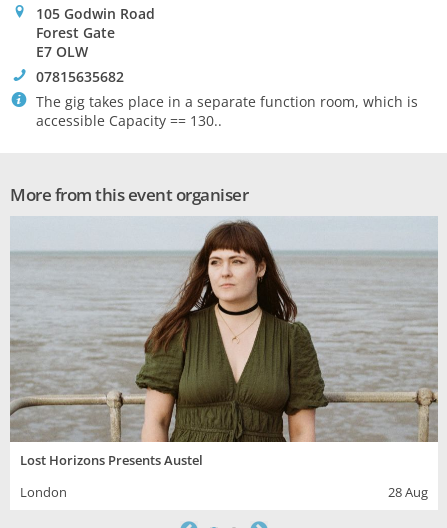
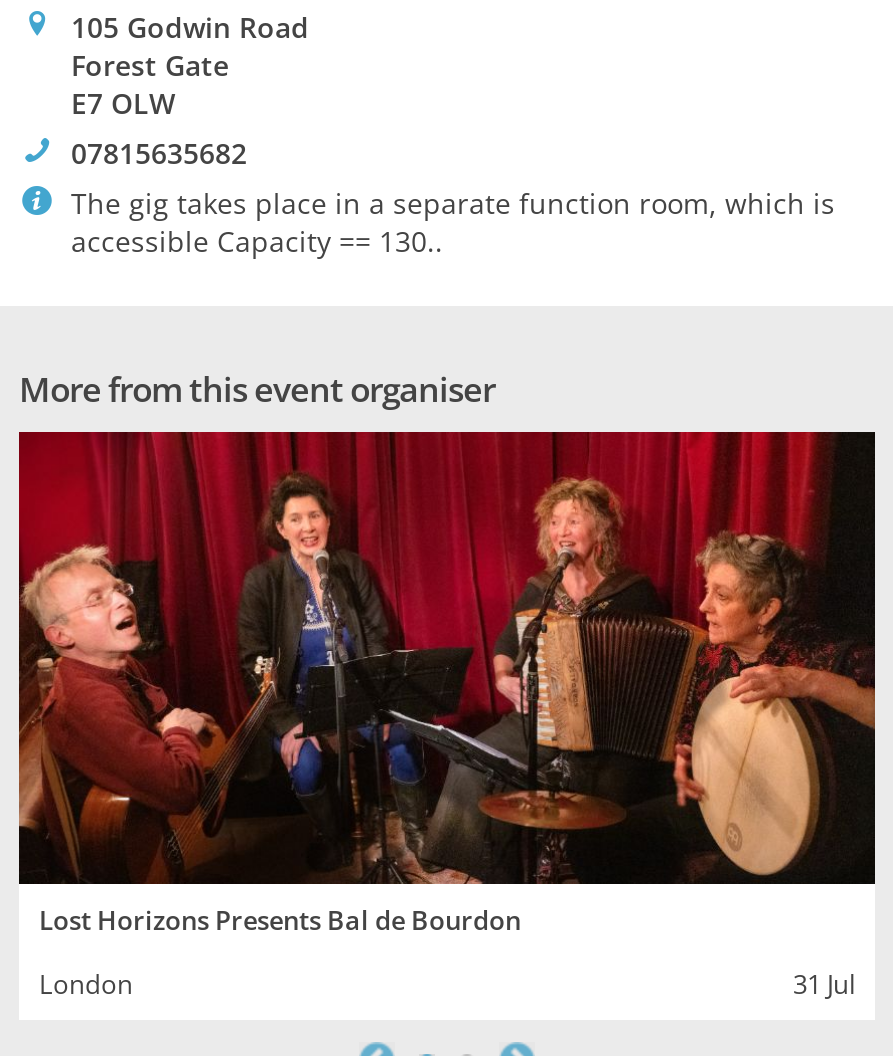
[10,216,438,469] [image] | Lost Horizons Presents Austel -> [17,430,877,939] [image] | Lost Horizons Presents Bal de Bourdon
[388,483,428,501] 28 Aug -> [793,967,855,1003] 31 Jul

